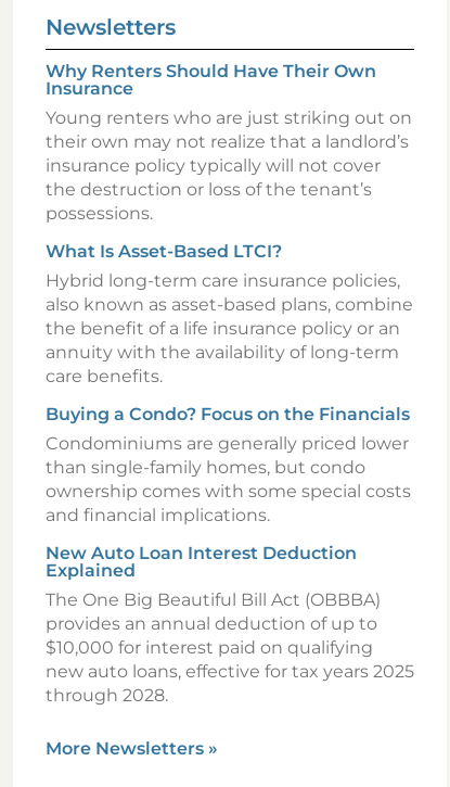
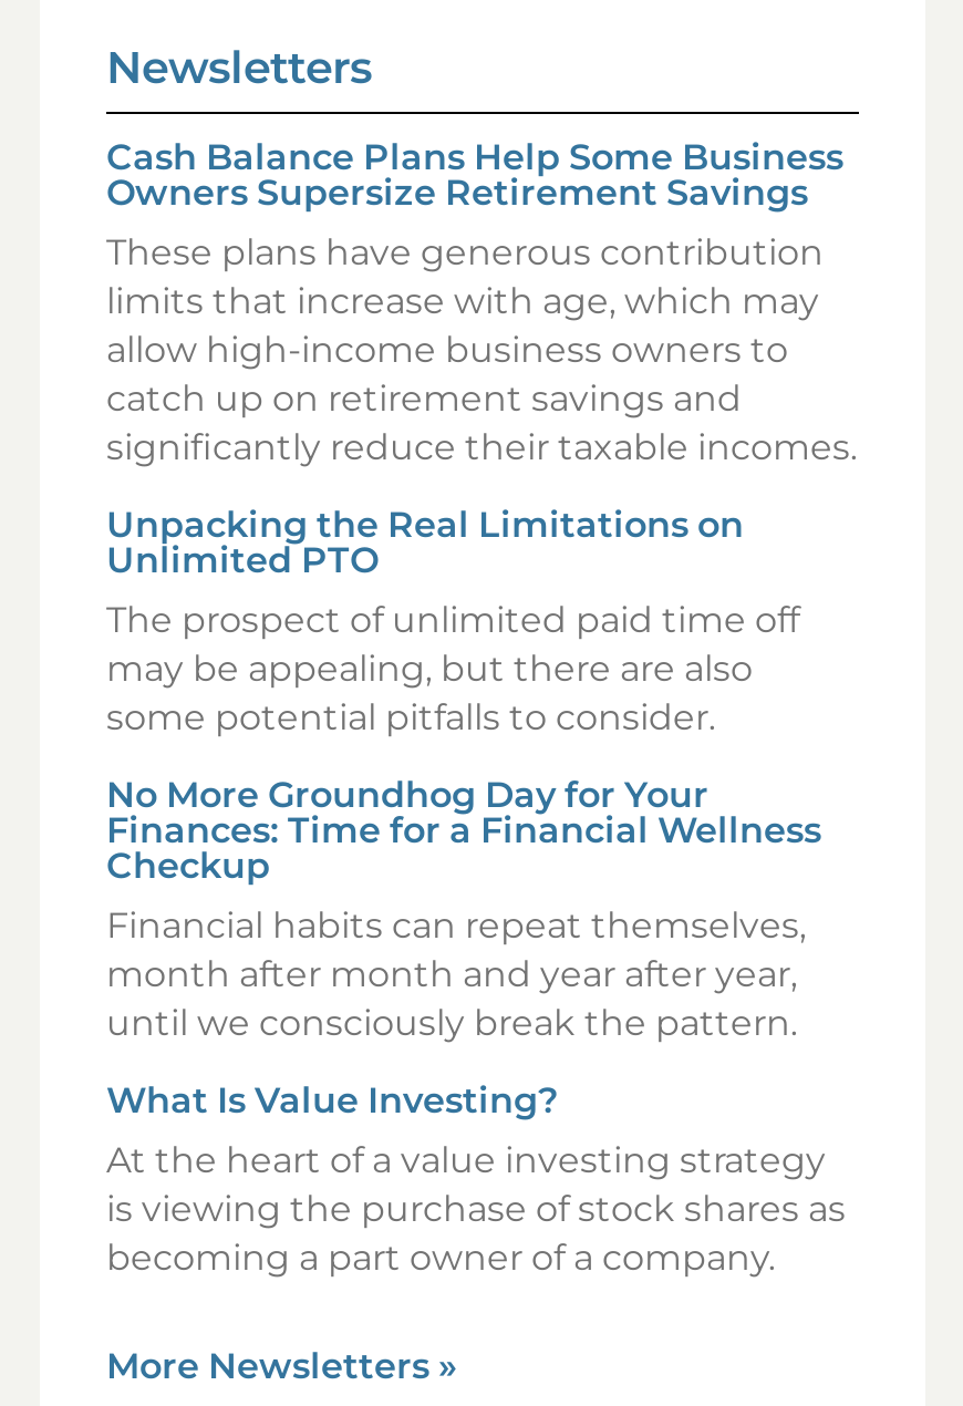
[46,61,412,224] Why Renters Should Have Their Own | Insurance | Young renters who are just striking out on | their own may not realize that a landlord’s | insurance policy typically will not cover | the destruction or loss of the tenant’s | possessions. -> [106,136,857,468] Cash Balance Plans Help Some Business | Owners Supersize Retirement Savings | These plans have generous contribution | limits that increase with age, which may | allow high-income business owners to | catch up on retirement savings and | significantly reduce their taxable incomes.
[46,241,413,386] What Is Asset-Based LTCI? | Hybrid long-term care insurance policies, | also known as asset-based plans, combine | the benefit of a life insurance policy or an | annuity with the availability of long-term | care benefits. -> [106,504,799,738] Unpacking the Real Limitations on | Unlimited PTO | The prospect of unlimited paid time off | may be appealing, but there are also | some potential pitfalls to consider.
[46,404,411,525] Buying a Condo? Focus on the Financials | Condominiums are generally priced lower | than single-family homes, but condo | ownership comes with some special costs | and financial implications. -> [106,774,821,1044] No More Groundhog Day for Your | Finances: Time for a Financial Wellness | Checkup | Financial habits can repeat themselves, | month after month and year after year, | until we consciously break the pattern.
[46,543,414,706] New Auto Loan Interest Deduction | Explained | The One Big Beautiful Bill Act (OBBBA) | provides an annual deduction of up to | $10,000 for interest paid on qualifying | new auto loans, effective for tax years 2025 | through 2028. -> [106,1079,846,1279] What Is Value Investing? | At the heart of a value investing strategy | is viewing the purchase of stock shares as | becoming a part owner of a company.

